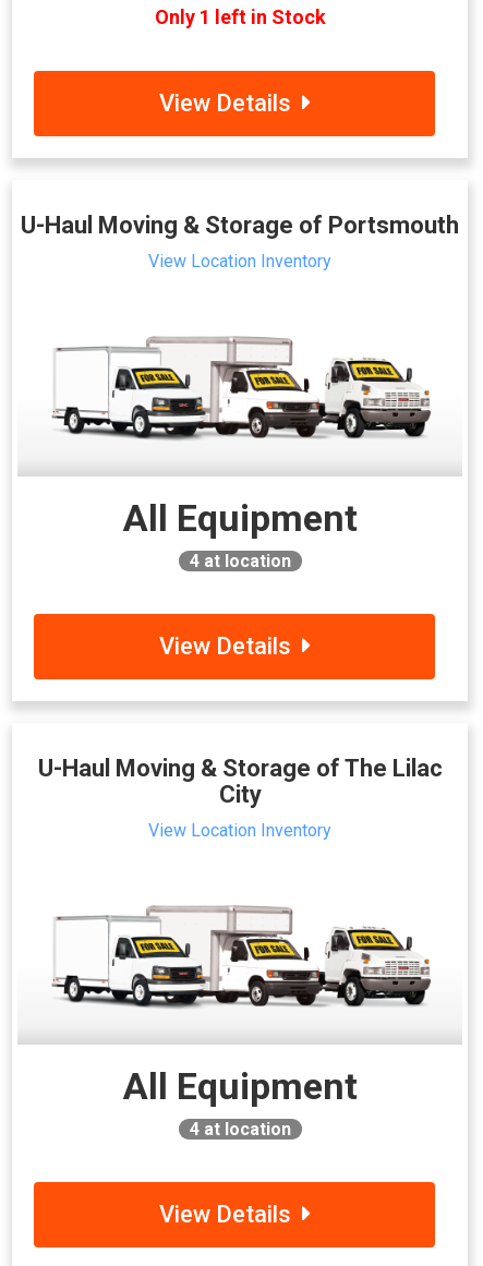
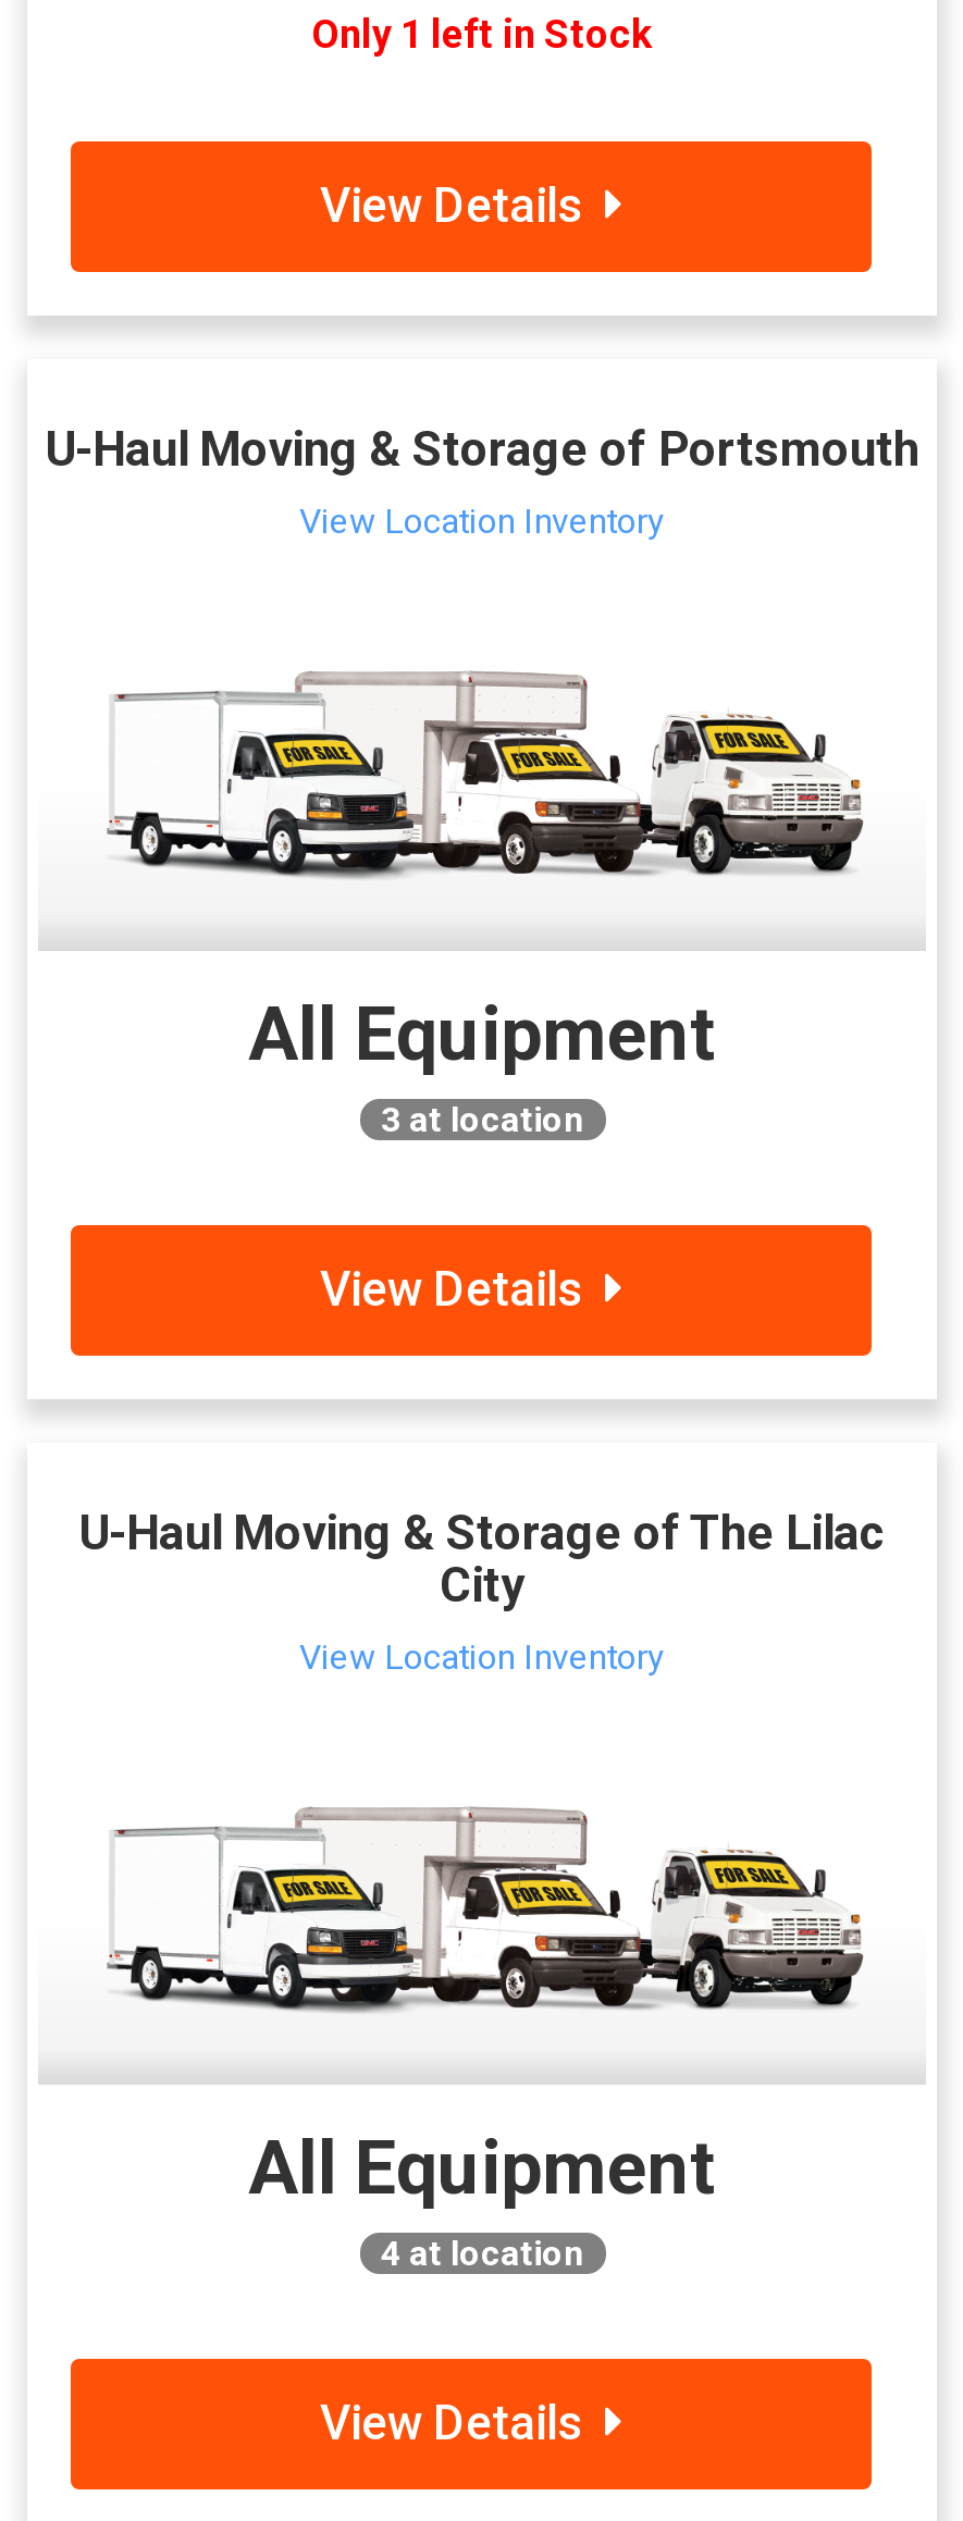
[189,550,291,571] 4at location -> [381,1098,583,1139] 3at location

